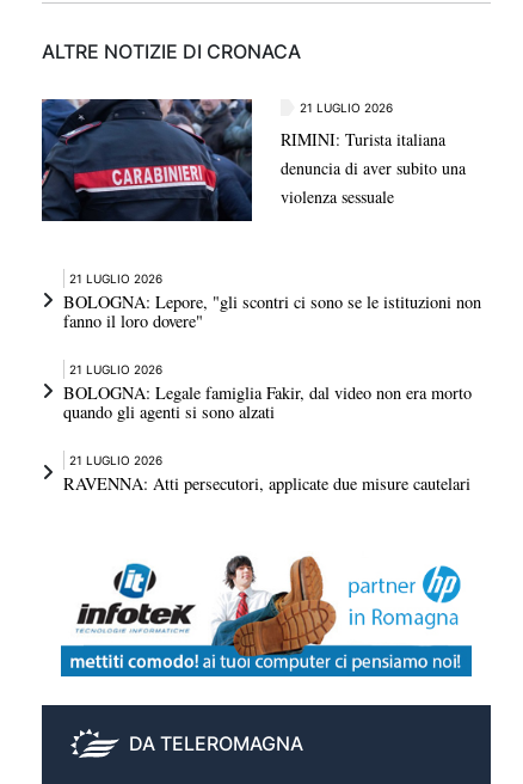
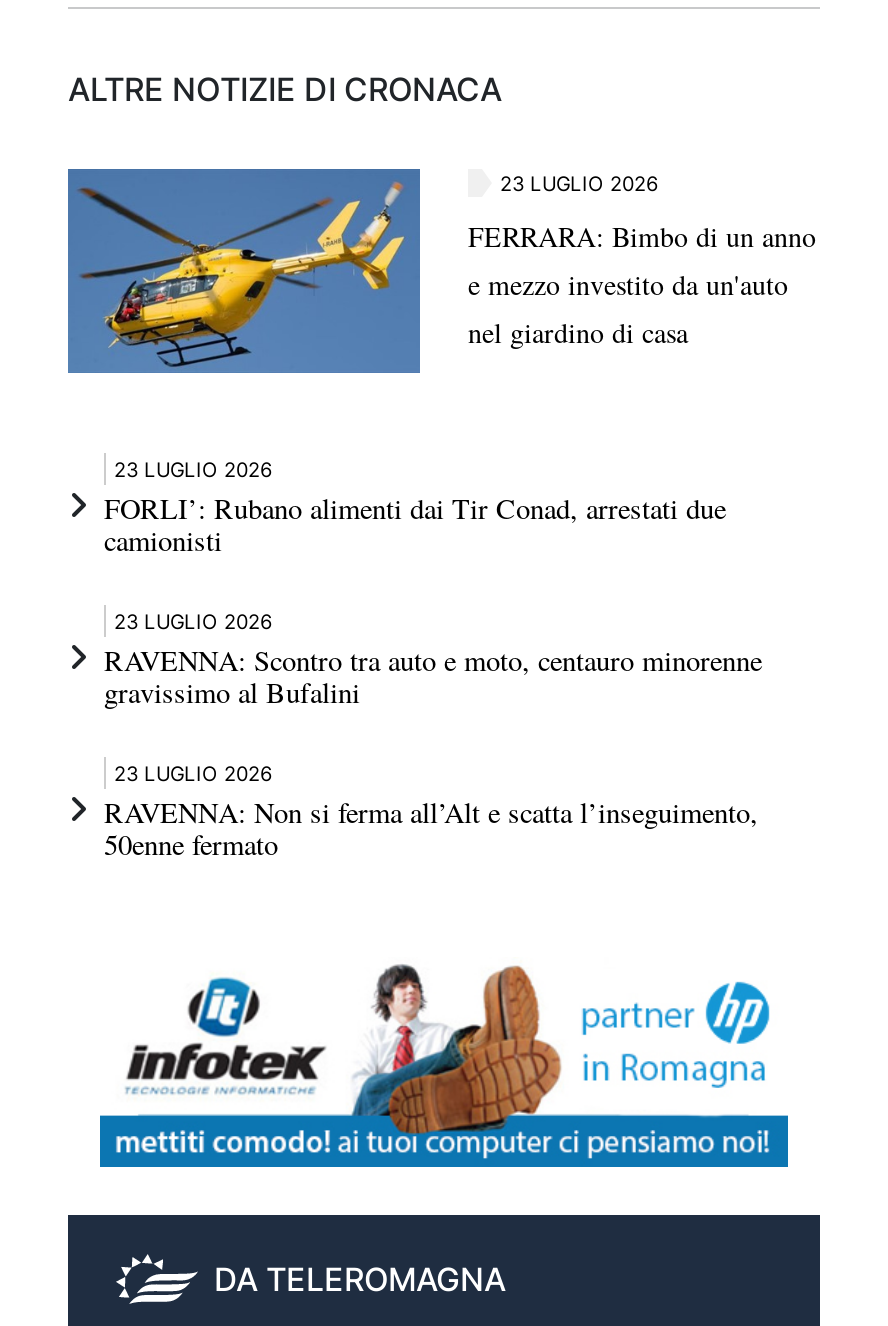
[41,98,466,222] [image] | RIMINI: Turista italiana | denuncia di aver subito una | violenza sessuale -> [66,167,816,375] [image] | FERRARA: Bimbo di un anno | e mezzo investito da un'auto | nel giardino di casa
[300,100,393,114] 21 LUGLIO 2026 -> [500,170,658,194] 23 LUGLIO 2026
[63,271,481,332] 21 LUGLIO 2026 | BOLOGNA: Lepore, "gli scontri ci sono se le istituzioni non | fanno il loro dovere" -> [104,457,726,559] 23 LUGLIO 2026 | FORLI’: Rubano alimenti dai Tir Conad, arrestati due | camionisti
[63,362,472,423] 21 LUGLIO 2026 | BOLOGNA: Legale famiglia Fakir, dal video non era morto | quando gli agenti si sono alzati -> [104,609,762,711] 23 LUGLIO 2026 | RAVENNA: Scontro tra auto e moto, centauro minorenne | gravissimo al Bufalini
[63,453,470,495] 21 LUGLIO 2026 | RAVENNA: Atti persecutori, applicate due misure cautelari -> [104,761,758,863] 23 LUGLIO 2026 | RAVENNA: Non si ferma all’Alt e scatta l’inseguimento, | 50enne fermato

